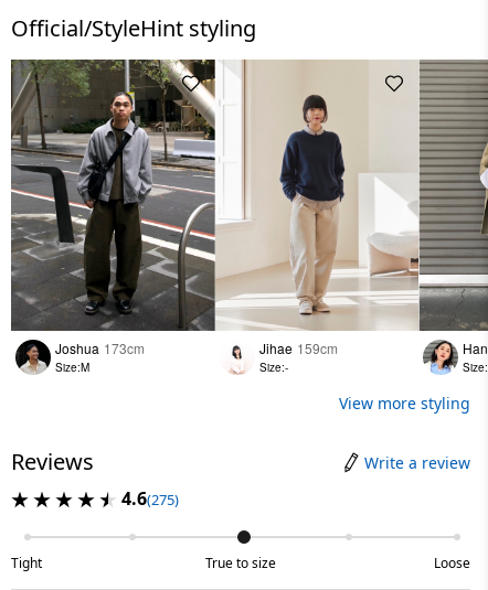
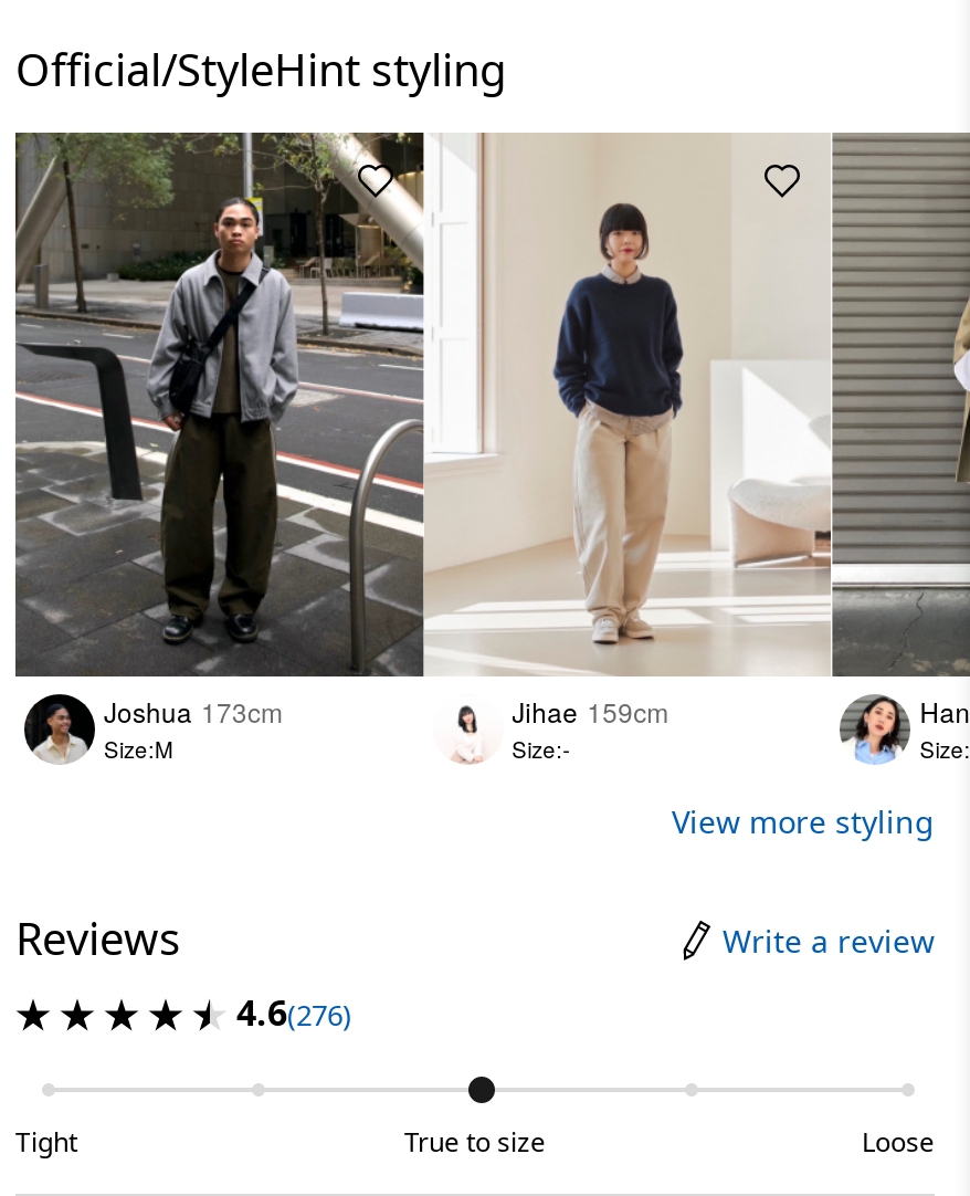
[121,487,179,511] 4.6(275) -> [236,989,351,1038] 4.6(276)

